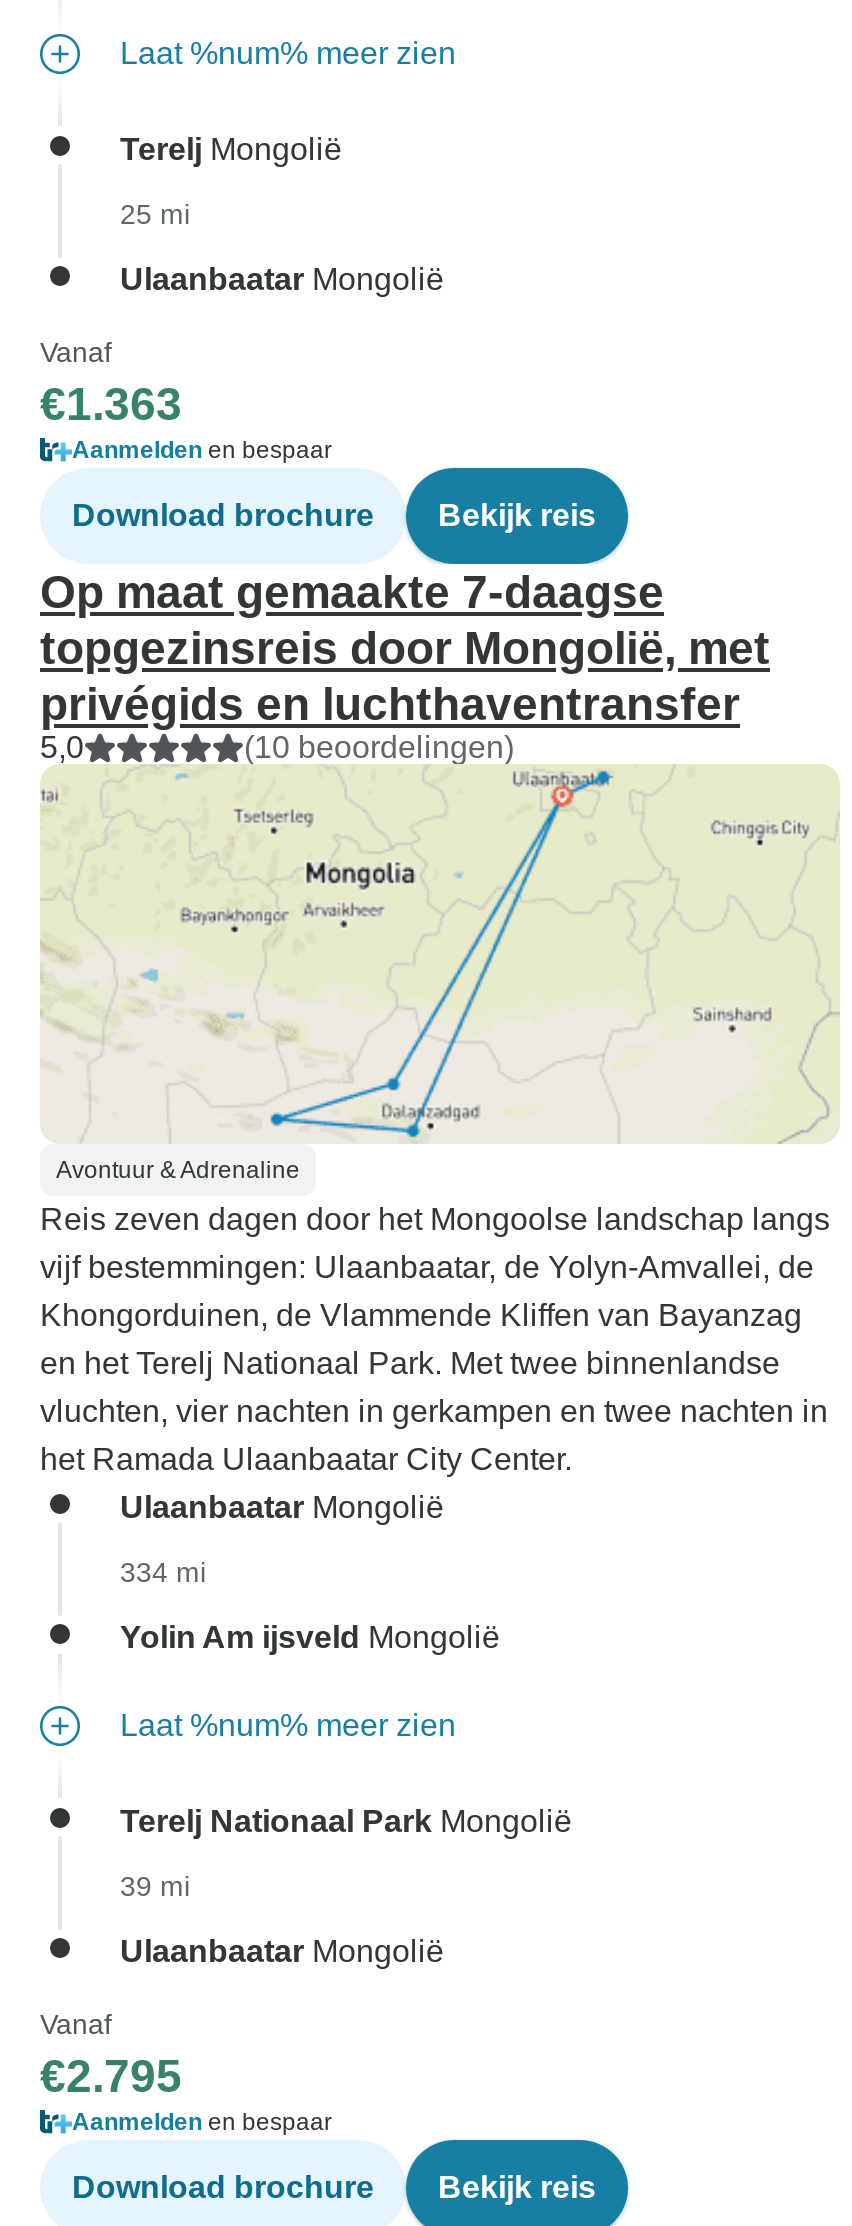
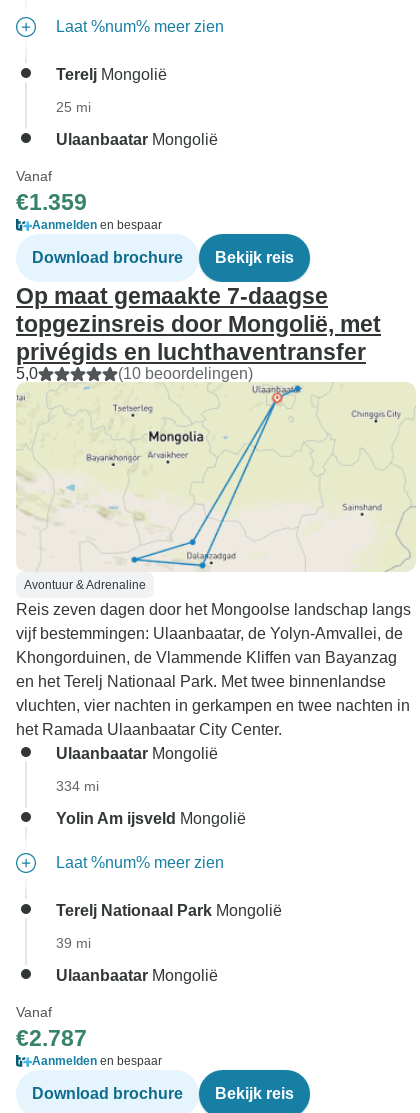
[40,378,182,430] €1.363 -> [16,189,87,215] €1.359
[40,2050,182,2102] €2.795 -> [16,1025,87,1051] €2.787

